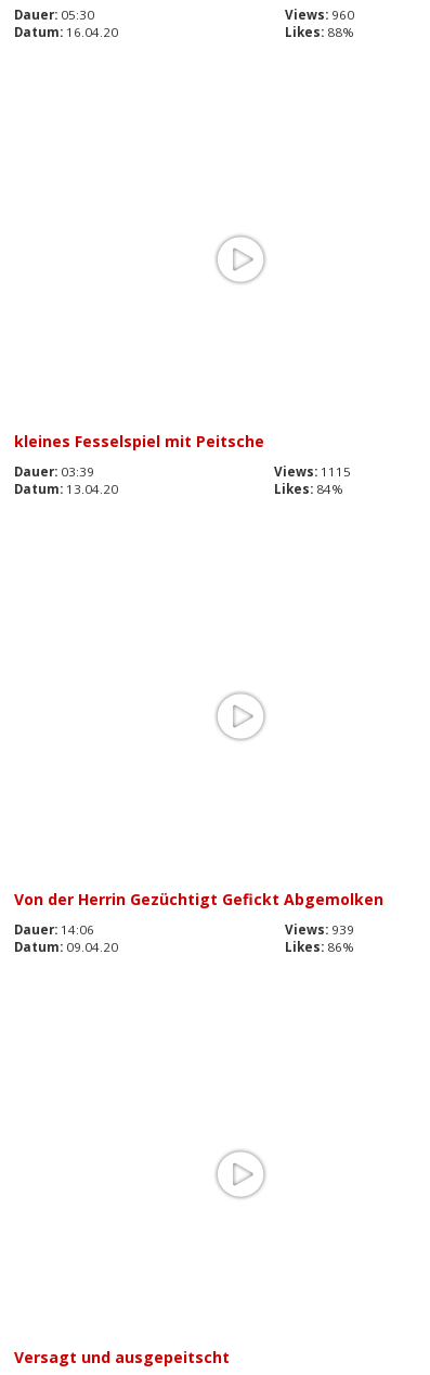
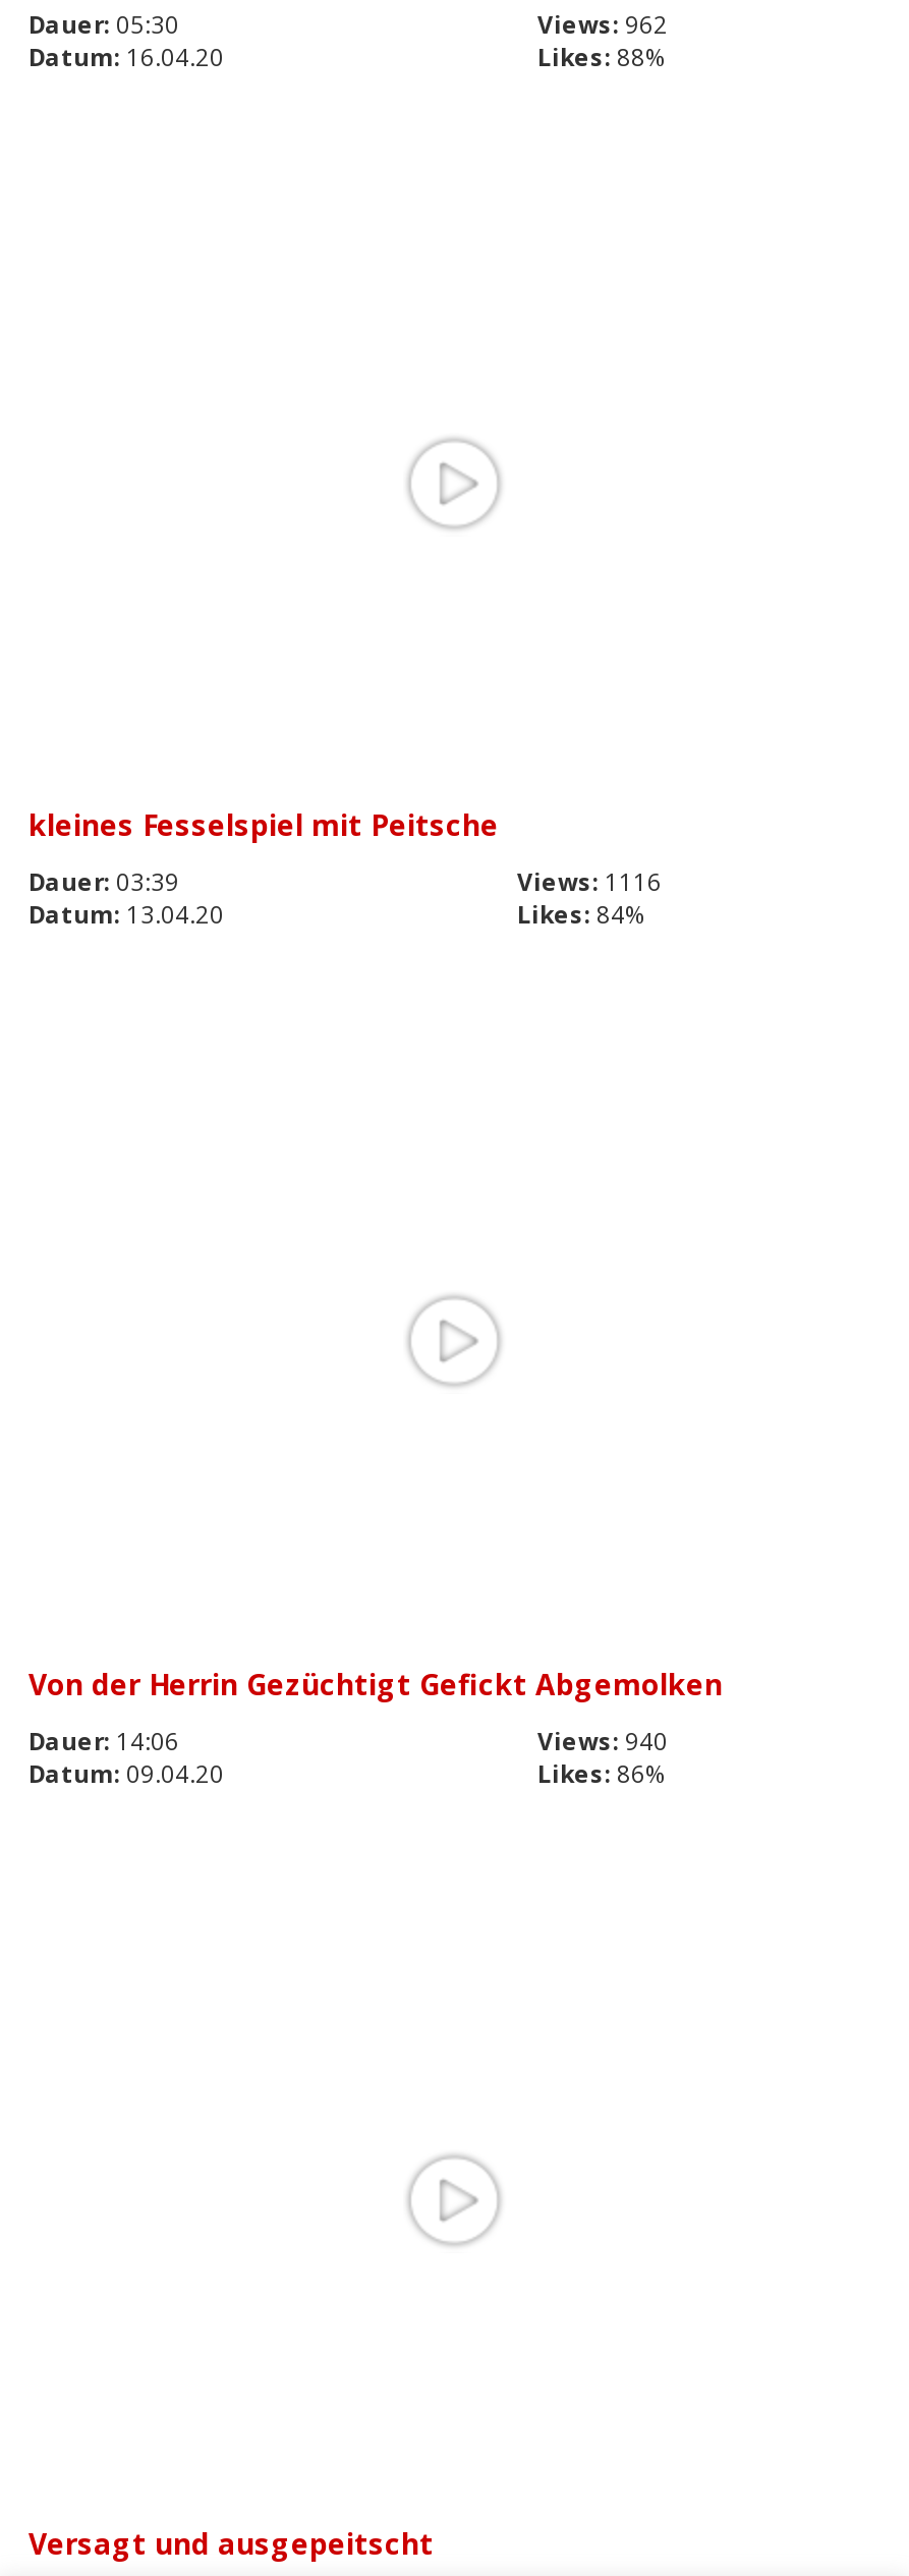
[285,6,354,22] Views: 960 -> [537,9,668,39] Views: 962
[274,464,351,480] Views: 1115 -> [517,867,662,898] Views: 1116
[285,921,354,938] Views: 939 -> [537,1726,668,1757] Views: 940

